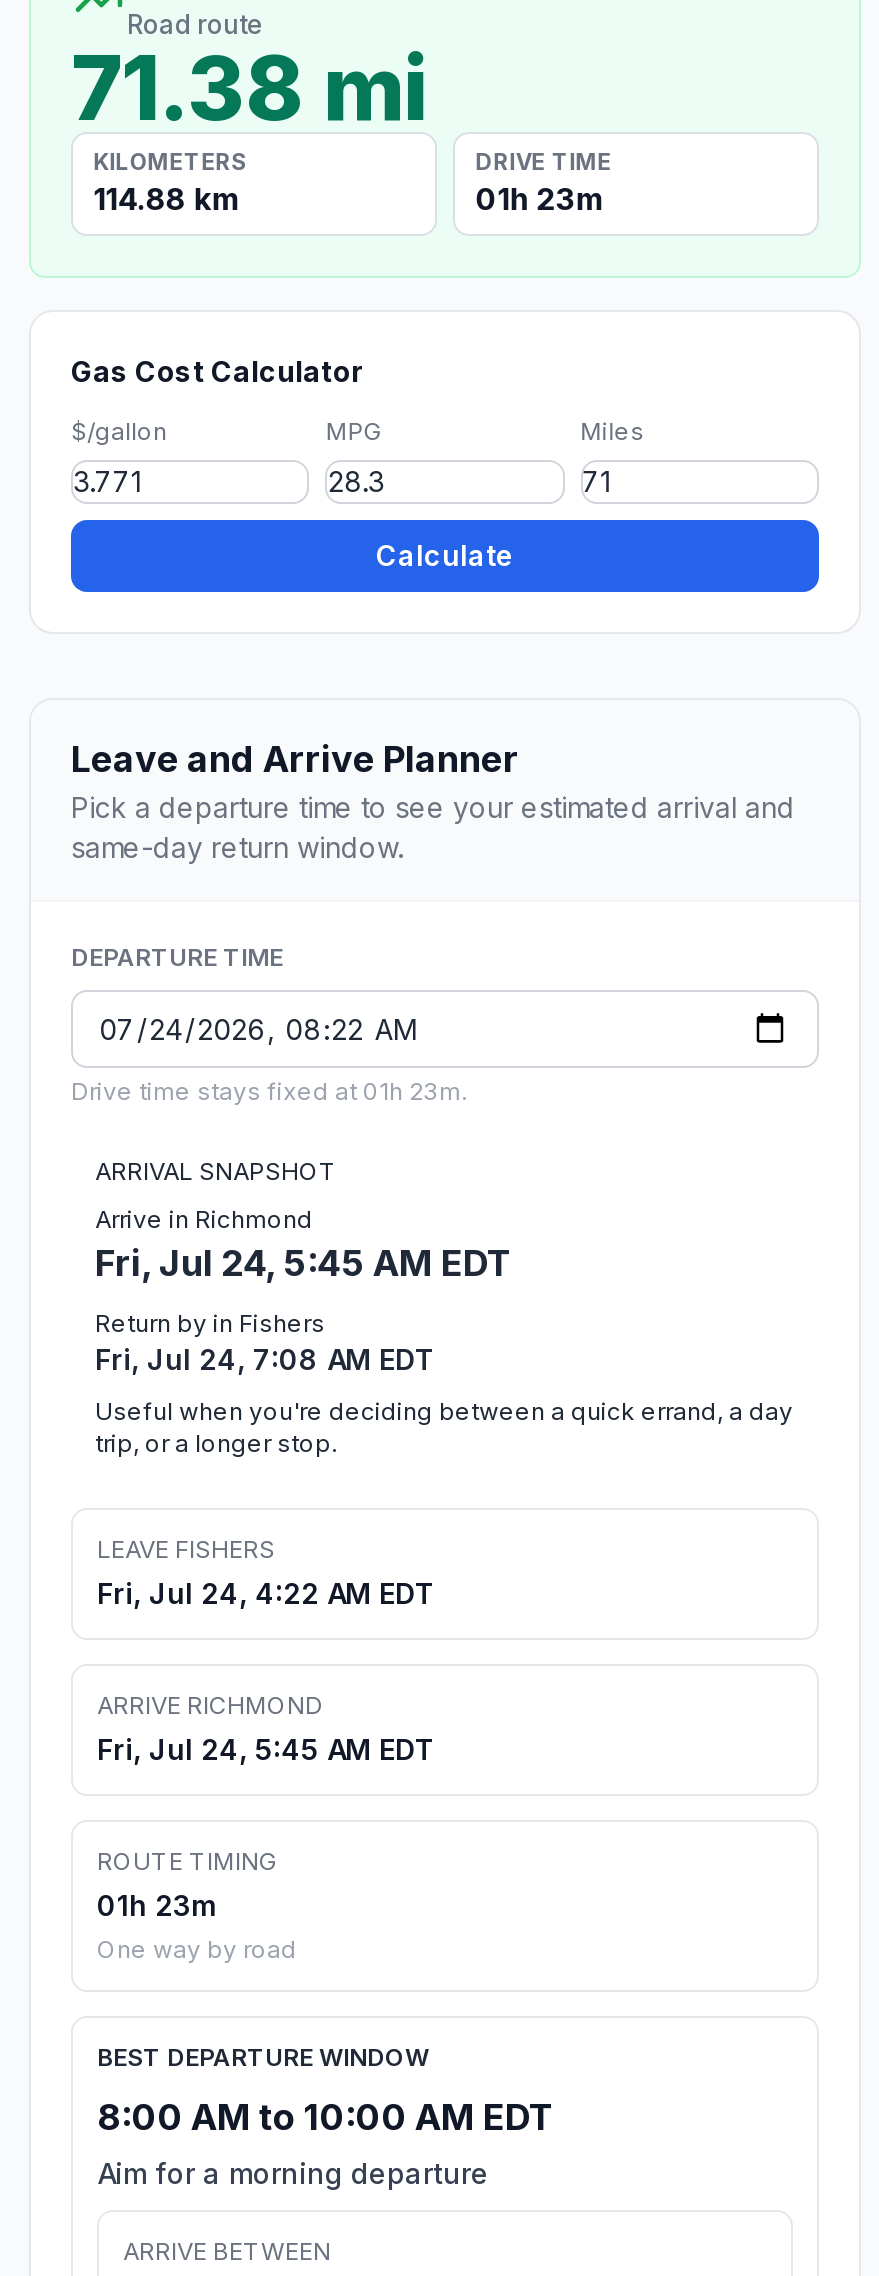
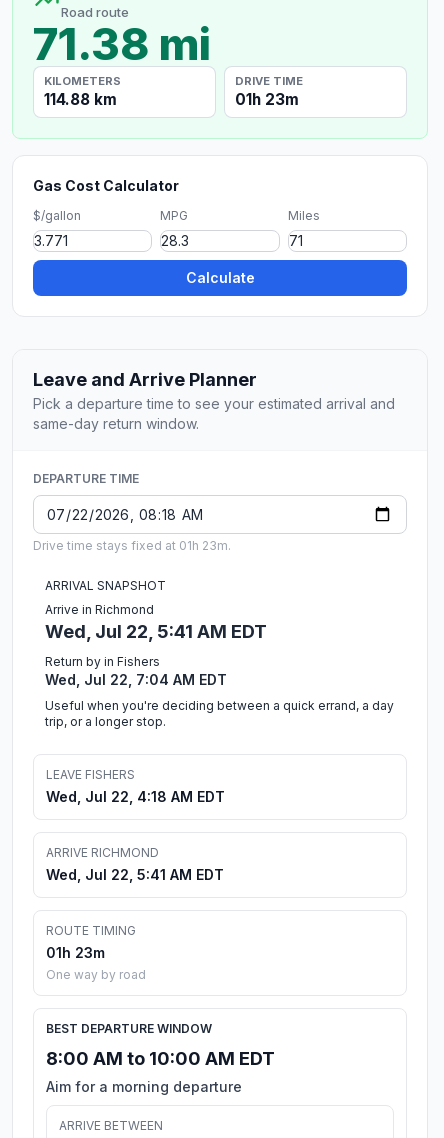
[95,1242,513,1284] Fri, Jul 24, 5:45 AM EDT -> [45,621,267,642] Wed, Jul 22, 5:41 AM EDT
[95,1342,435,1376] Fri, Jul 24, 7:08 AM EDT -> [45,671,227,688] Wed, Jul 22, 7:04 AM EDT
[97,1576,435,1610] Fri, Jul 24, 4:22 AM EDT -> [46,788,225,805] Wed, Jul 22, 4:18 AM EDT
[97,1732,435,1766] Fri, Jul 24, 5:45 AM EDT -> [46,866,224,883] Wed, Jul 22, 5:41 AM EDT

